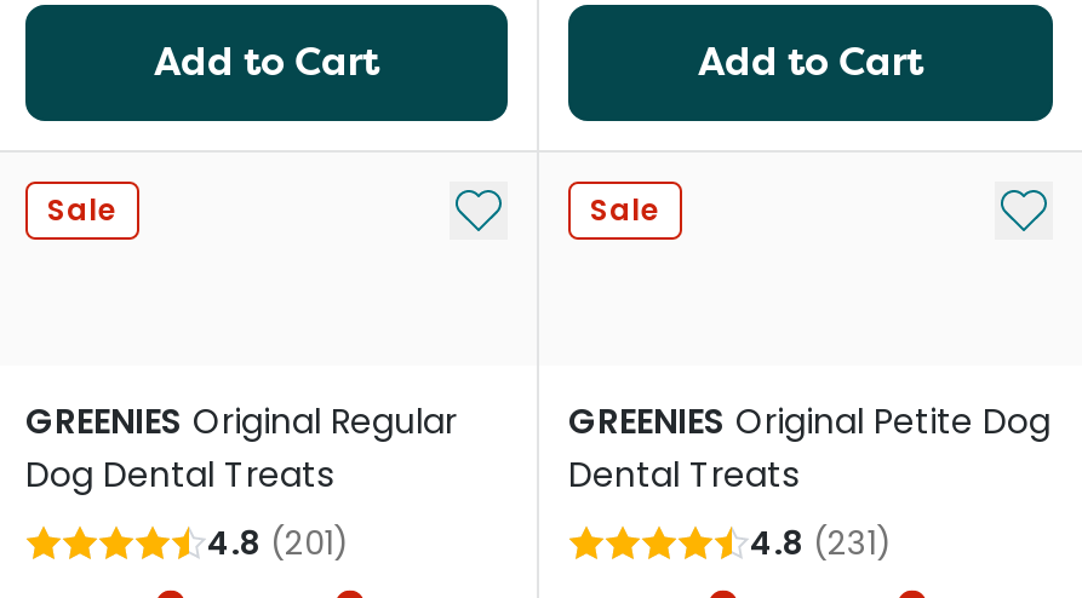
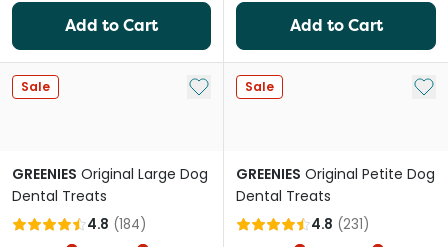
[25,397,457,567] GREENIES Original Regular | Dog Dental Treats | 4.8 (201) -> [12,164,208,234] GREENIES Original Large Dog | Dental Treats | 4.8 (184)

